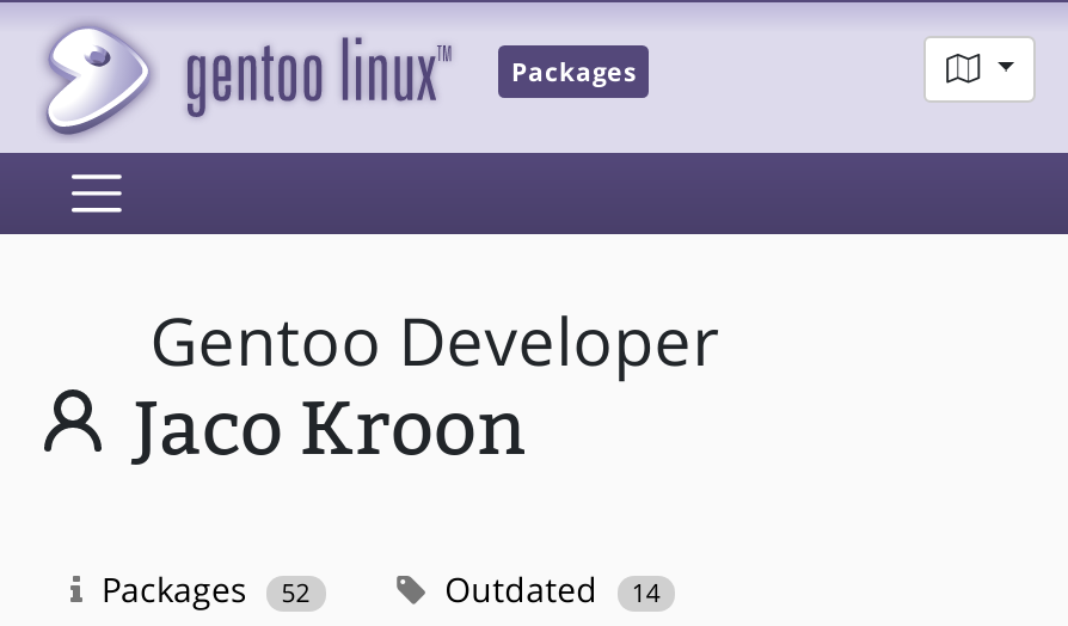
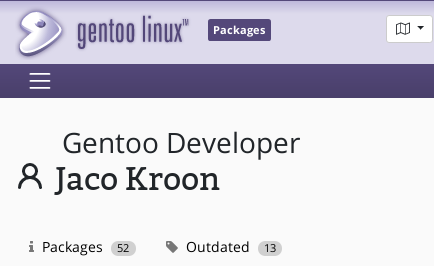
[435,567,660,612] Outdated 14 -> [182,237,276,256] Outdated 13

